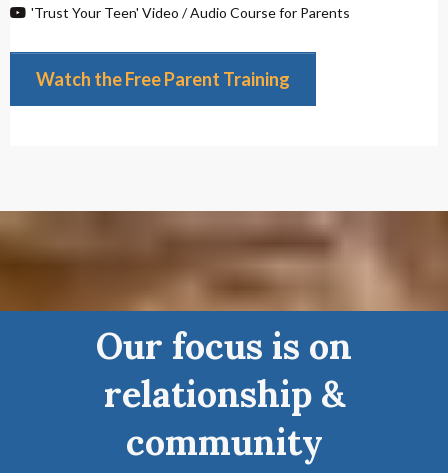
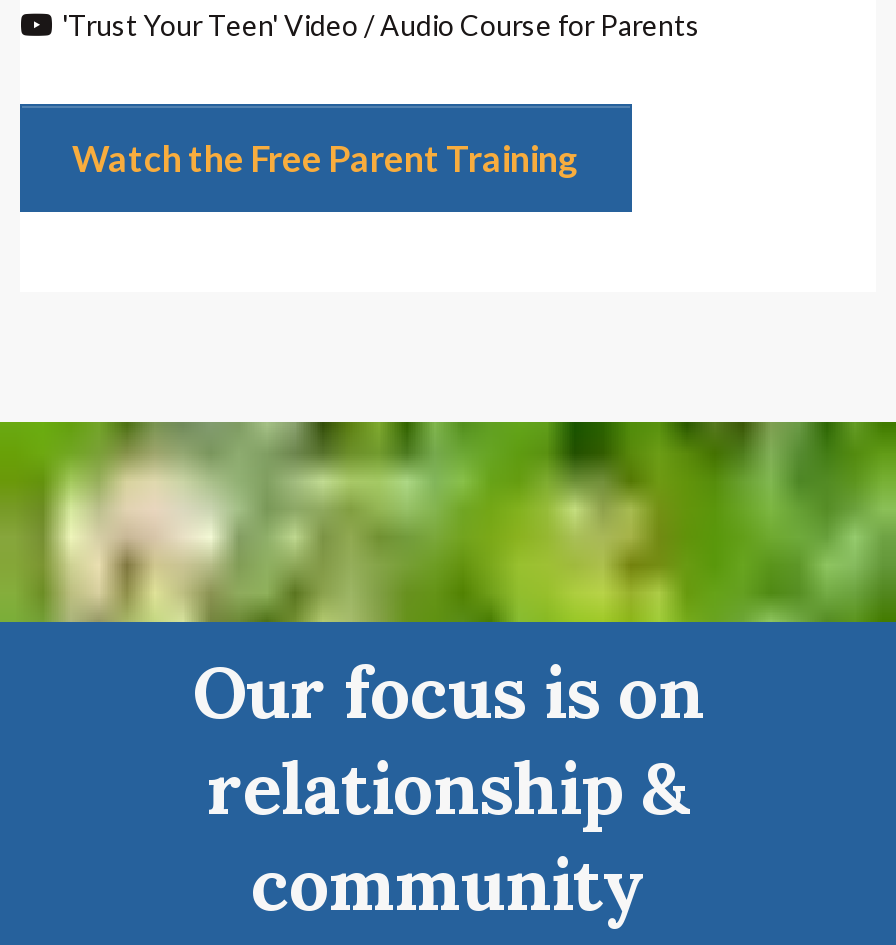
[3,210,445,312] [image] -> [6,420,890,624] [image]

